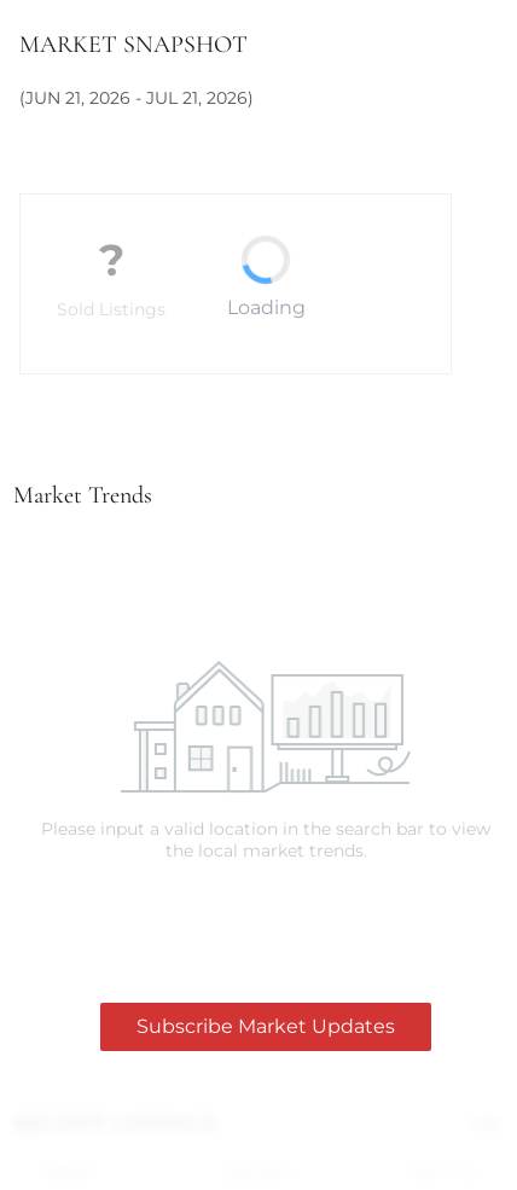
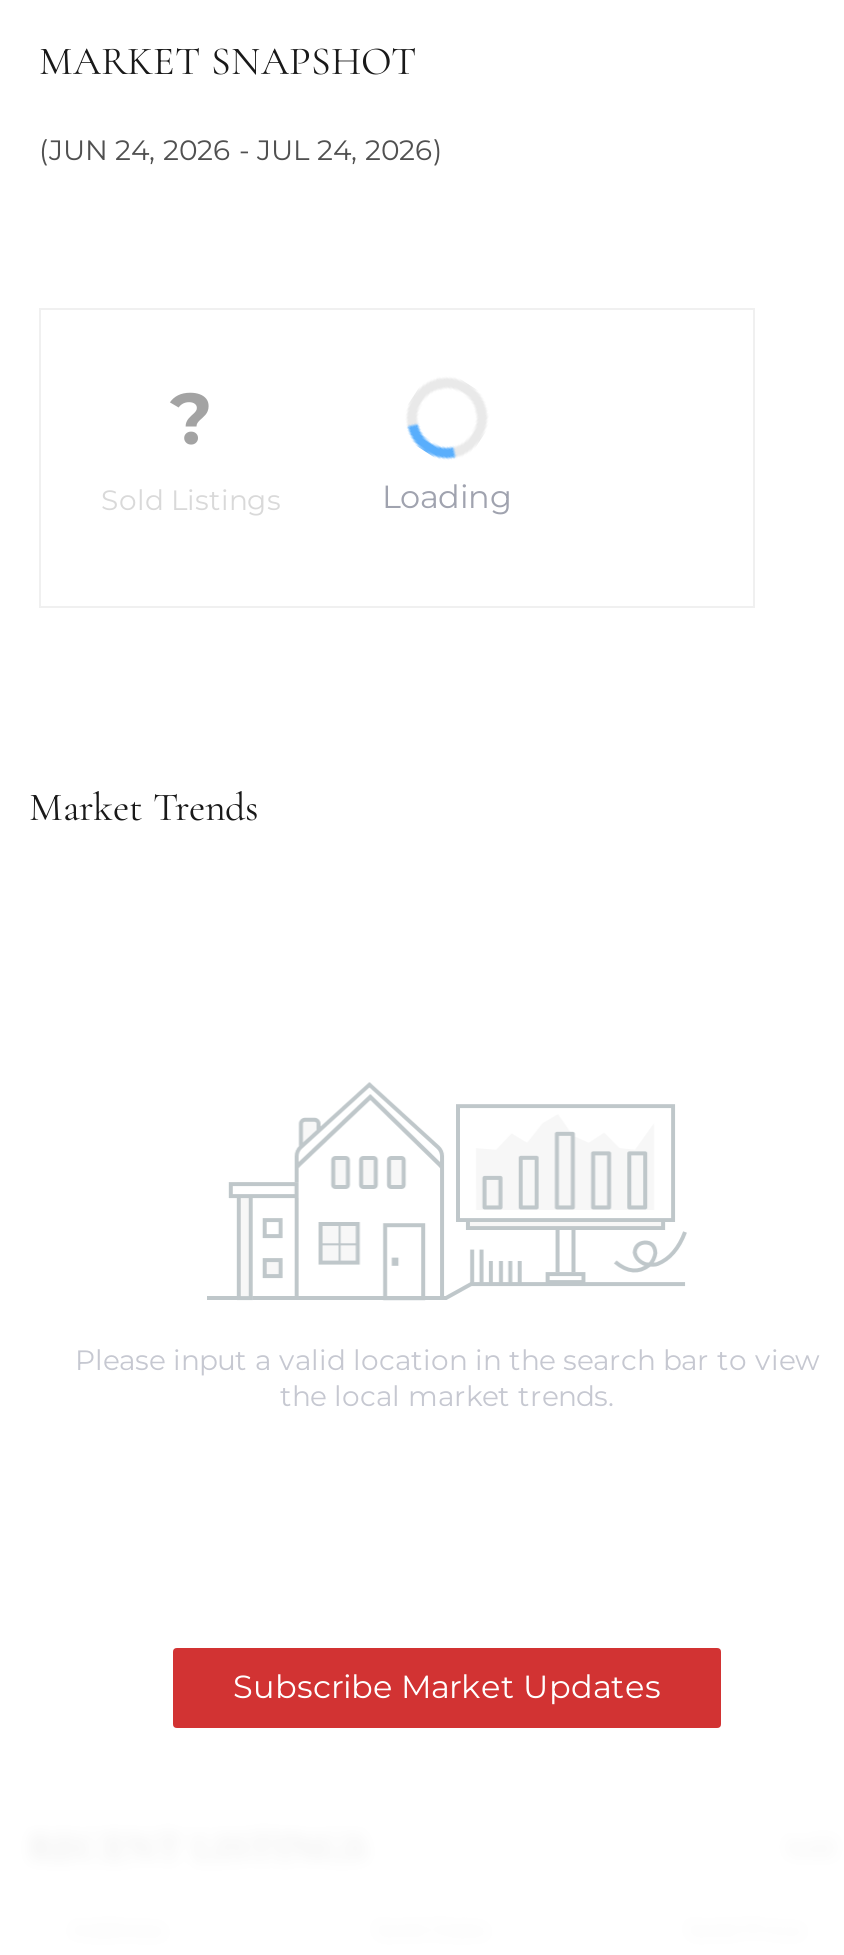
[19,86,254,108] (JUN 21, 2026 - JUL 21, 2026) -> [39,131,443,167] (JUN 24, 2026 - JUL 24, 2026)

